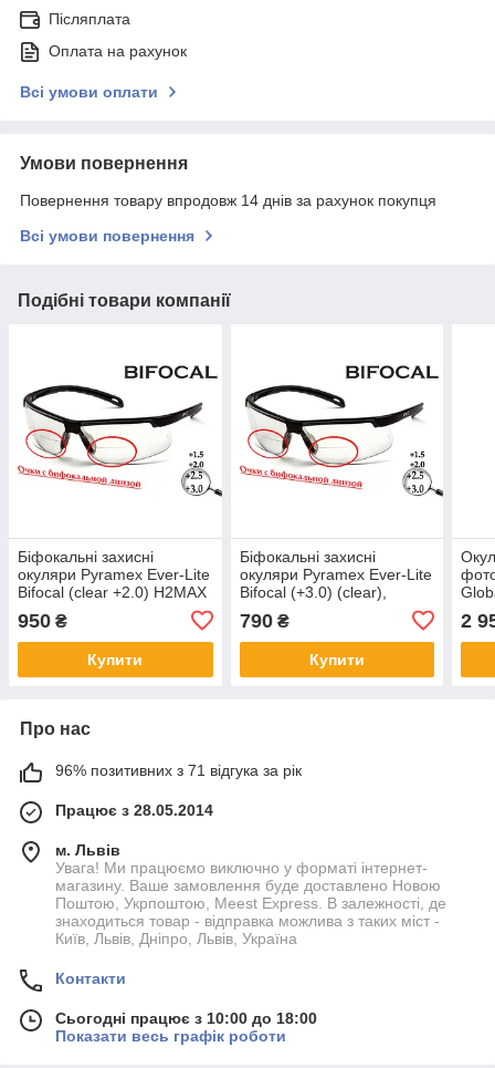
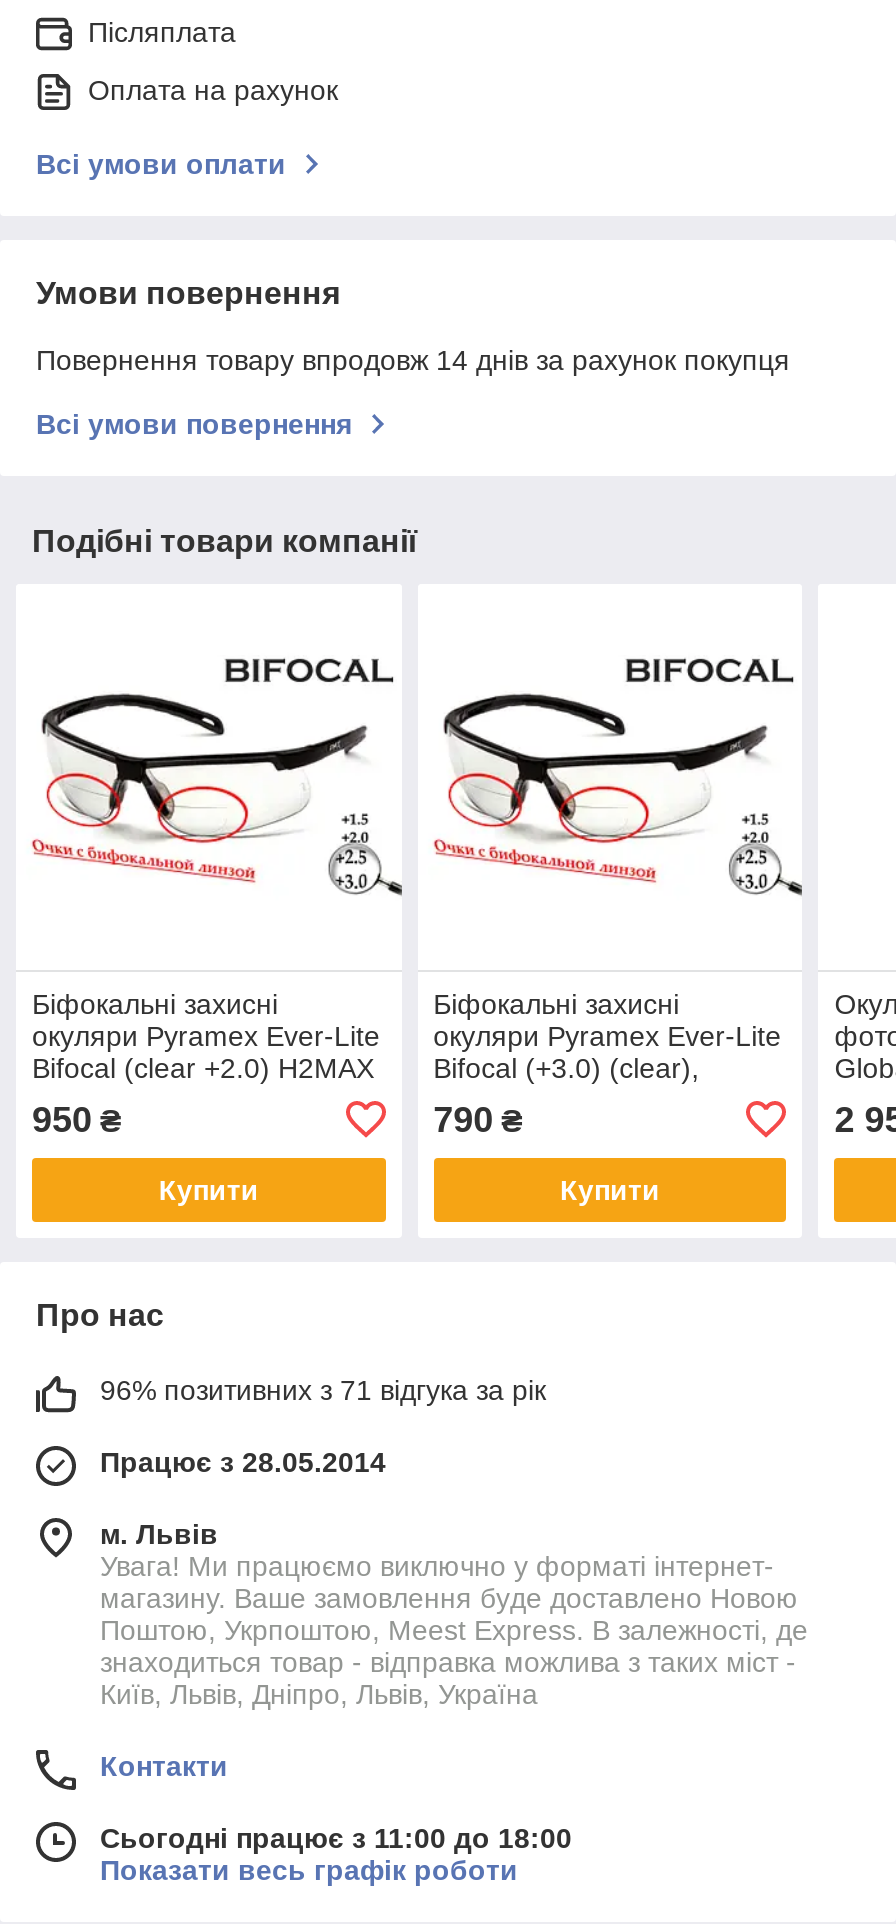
[55,1009,317,1027] Сьогодні працює з 10:00 до 18:00 -> [100,1822,572,1854] Сьогодні працює з 11:00 до 18:00

